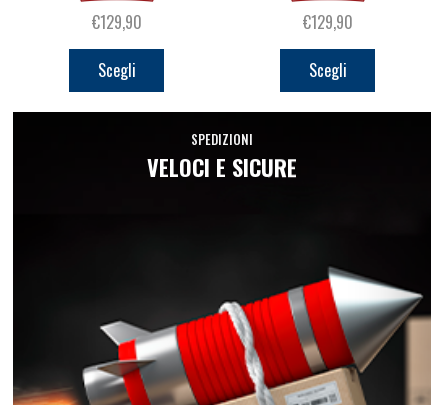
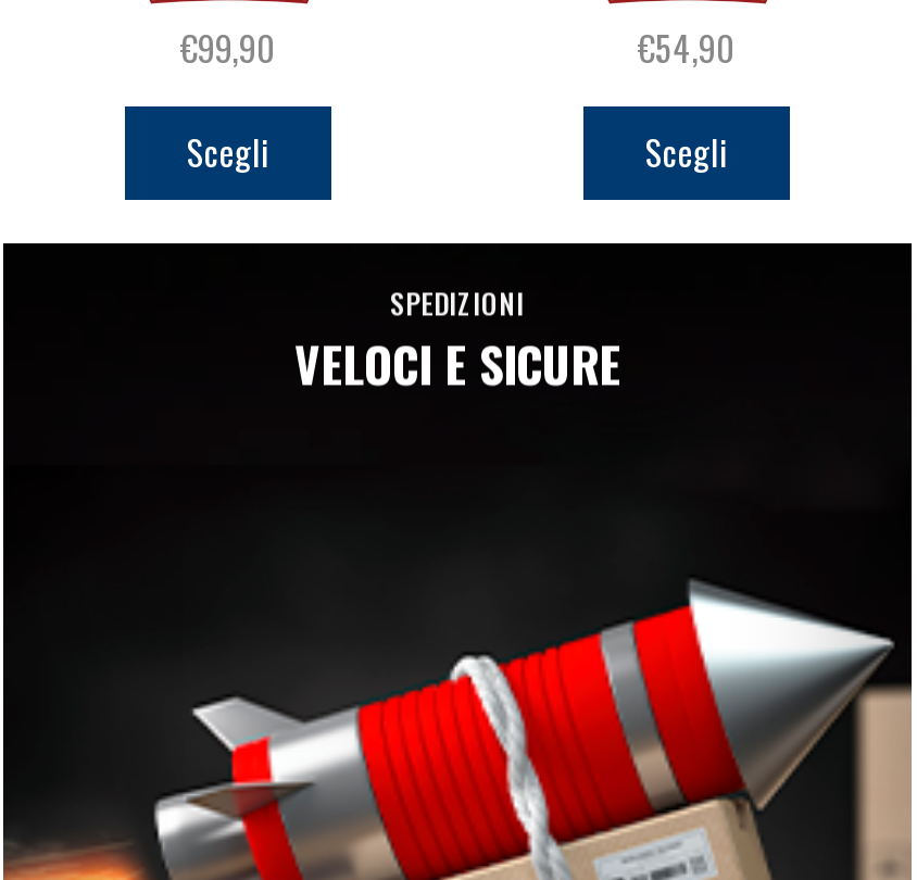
[91,10,141,34] €129,90 -> [180,23,276,75] €99,90
[302,10,352,34] €129,90 -> [638,23,736,75] €54,90

